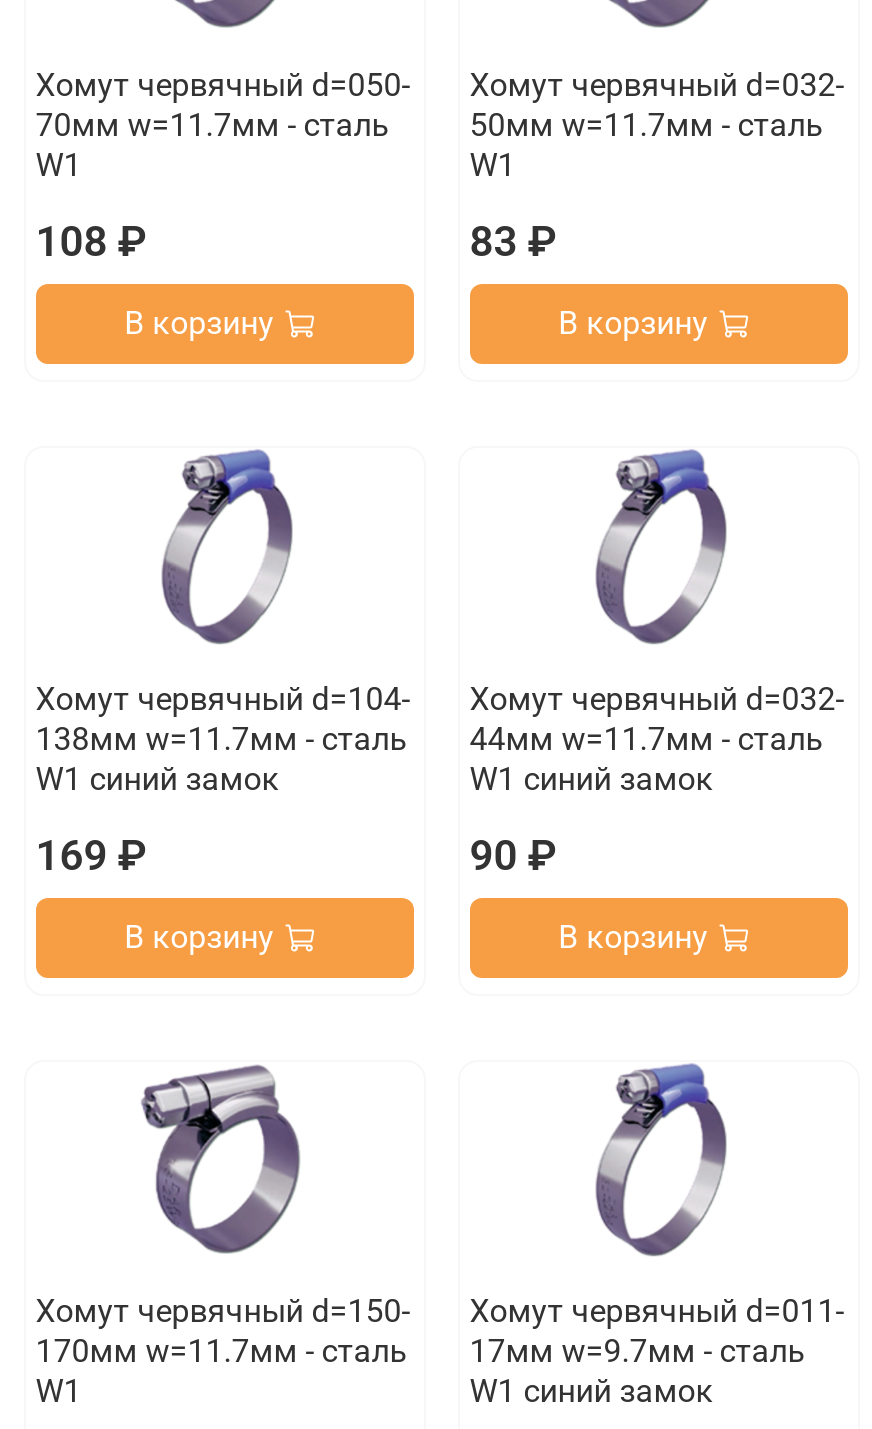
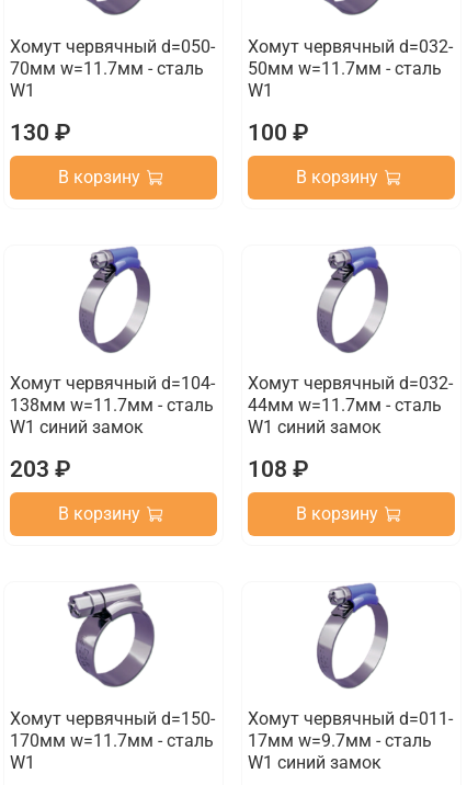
[36,219,148,267] 108 ₽ -> [10,120,71,146] 130 ₽
[470,219,558,267] 83 ₽ -> [248,120,309,146] 100 ₽
[36,832,148,880] 169 ₽ -> [10,456,71,482] 203 ₽
[470,832,558,880] 90 ₽ -> [248,456,309,482] 108 ₽

